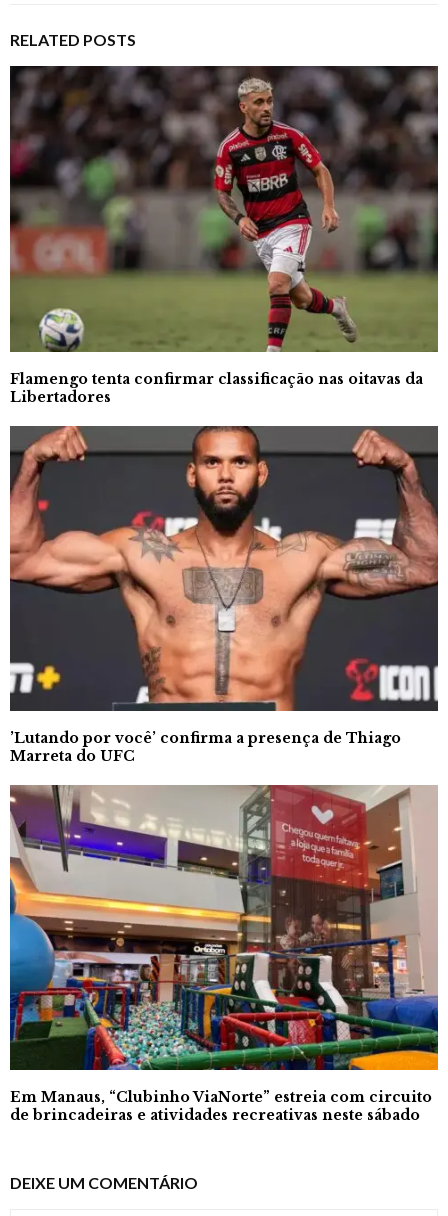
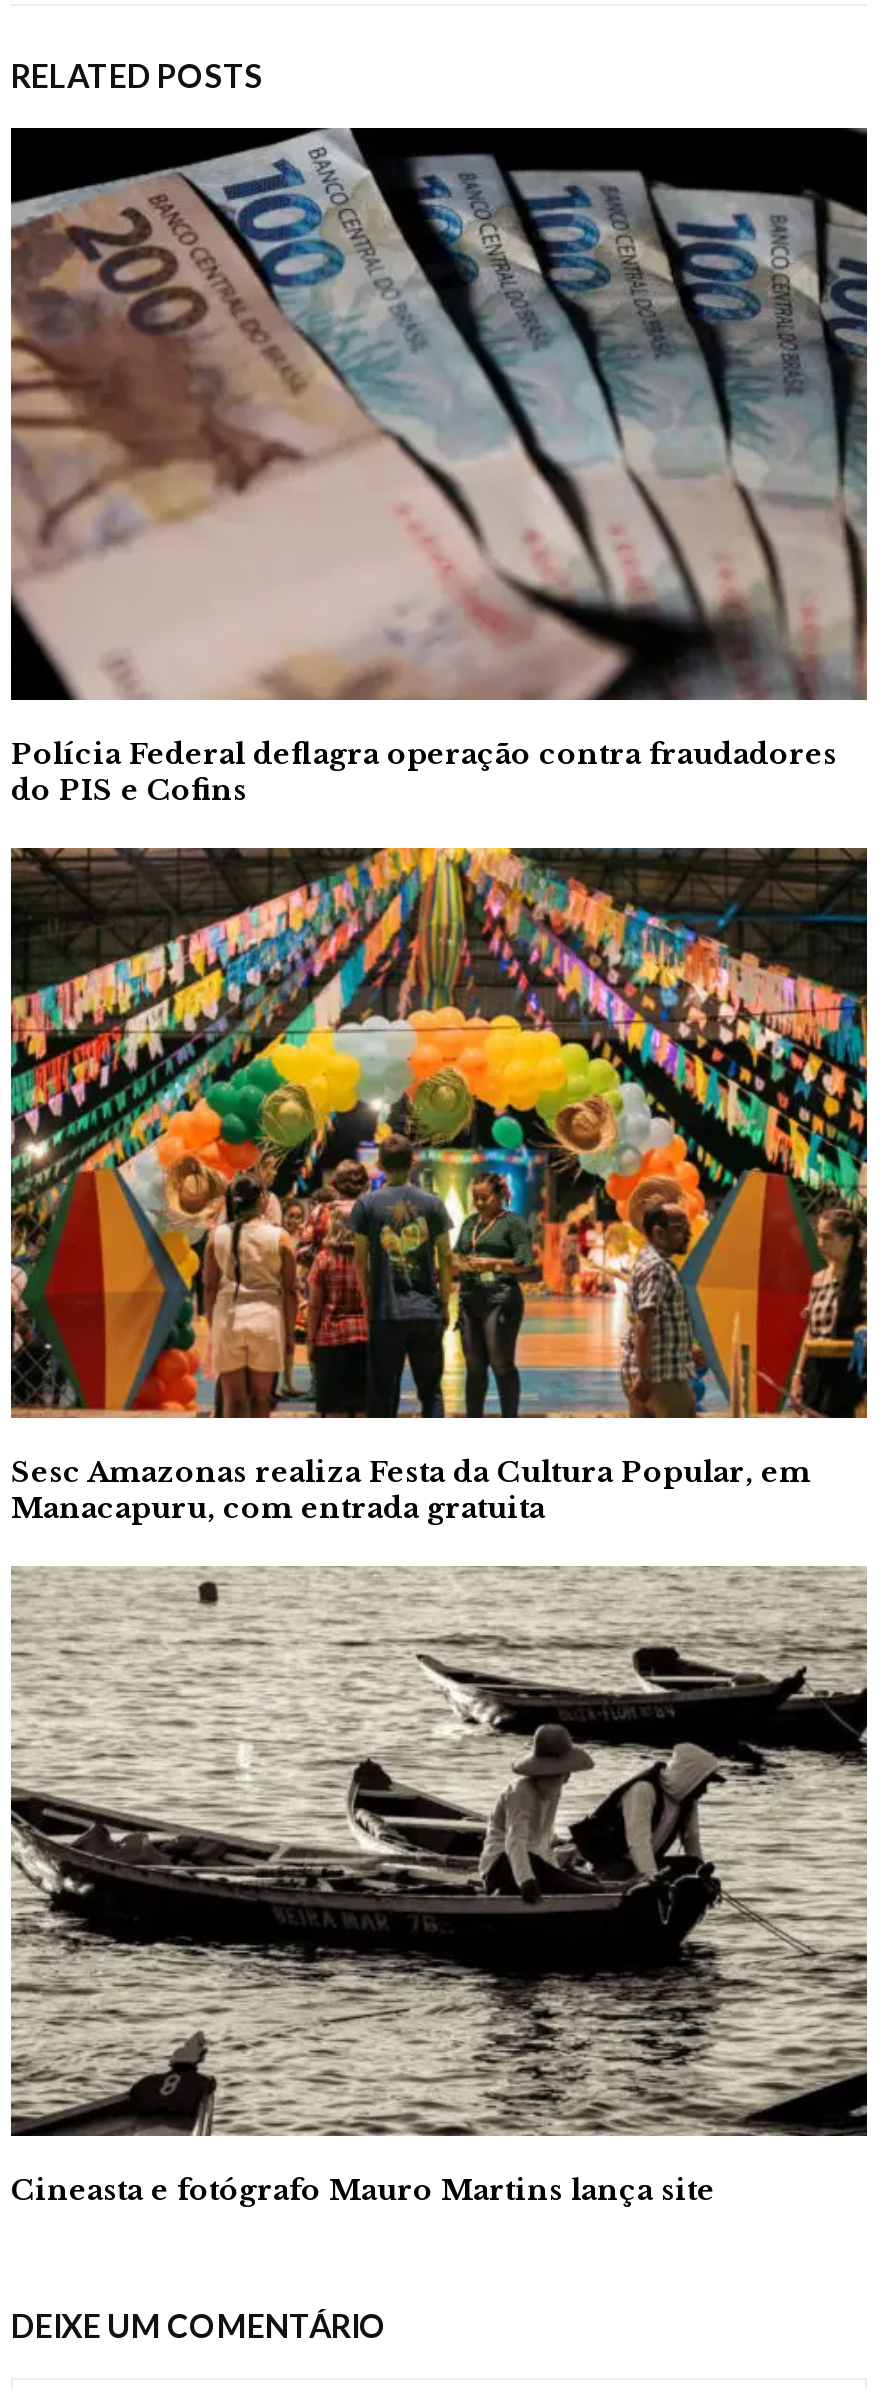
[9,65,438,406] [image] | Flamengo tenta confirmar classificação nas oitavas da | Libertadores -> [9,126,867,807] [image] | Polícia Federal deflagra operação contra fraudadores | do PIS e Cofins
[9,425,439,765] [image] | ’Lutando por você’ confirma a presença de Thiago | Marreta do UFC -> [9,846,869,1526] [image] | Sesc Amazonas realiza Festa da Cultura Popular, em | Manacapuru, com entrada gratuita
[9,785,439,1124] [image] | Em Manaus, “Clubinho ViaNorte” estreia com circuito | de brincadeiras e atividades recreativas neste sábado -> [9,1566,869,2208] [image] | Cineasta e fotógrafo Mauro Martins lança site

